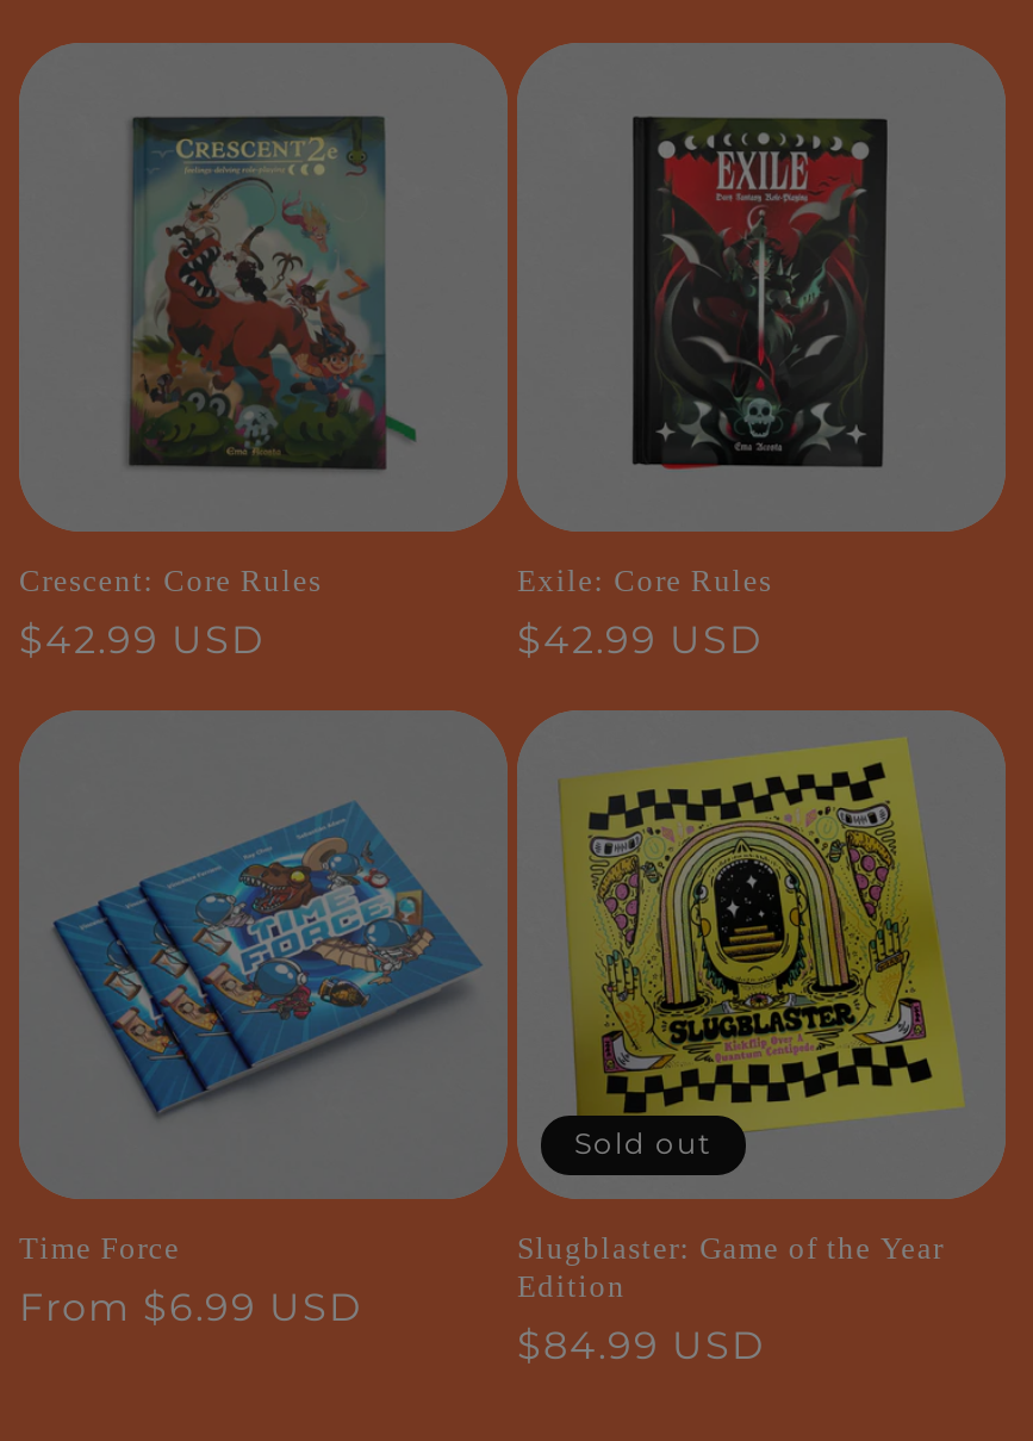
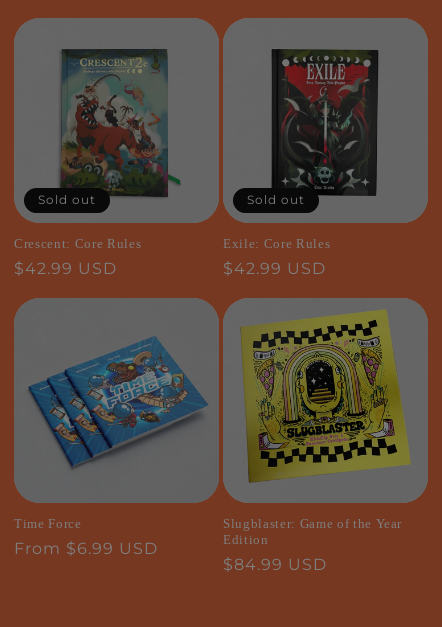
none -> [38,192,96,207] Sold out
none -> [247,192,305,207] Sold out
[574,1125,712,1161] Sold out -> none

